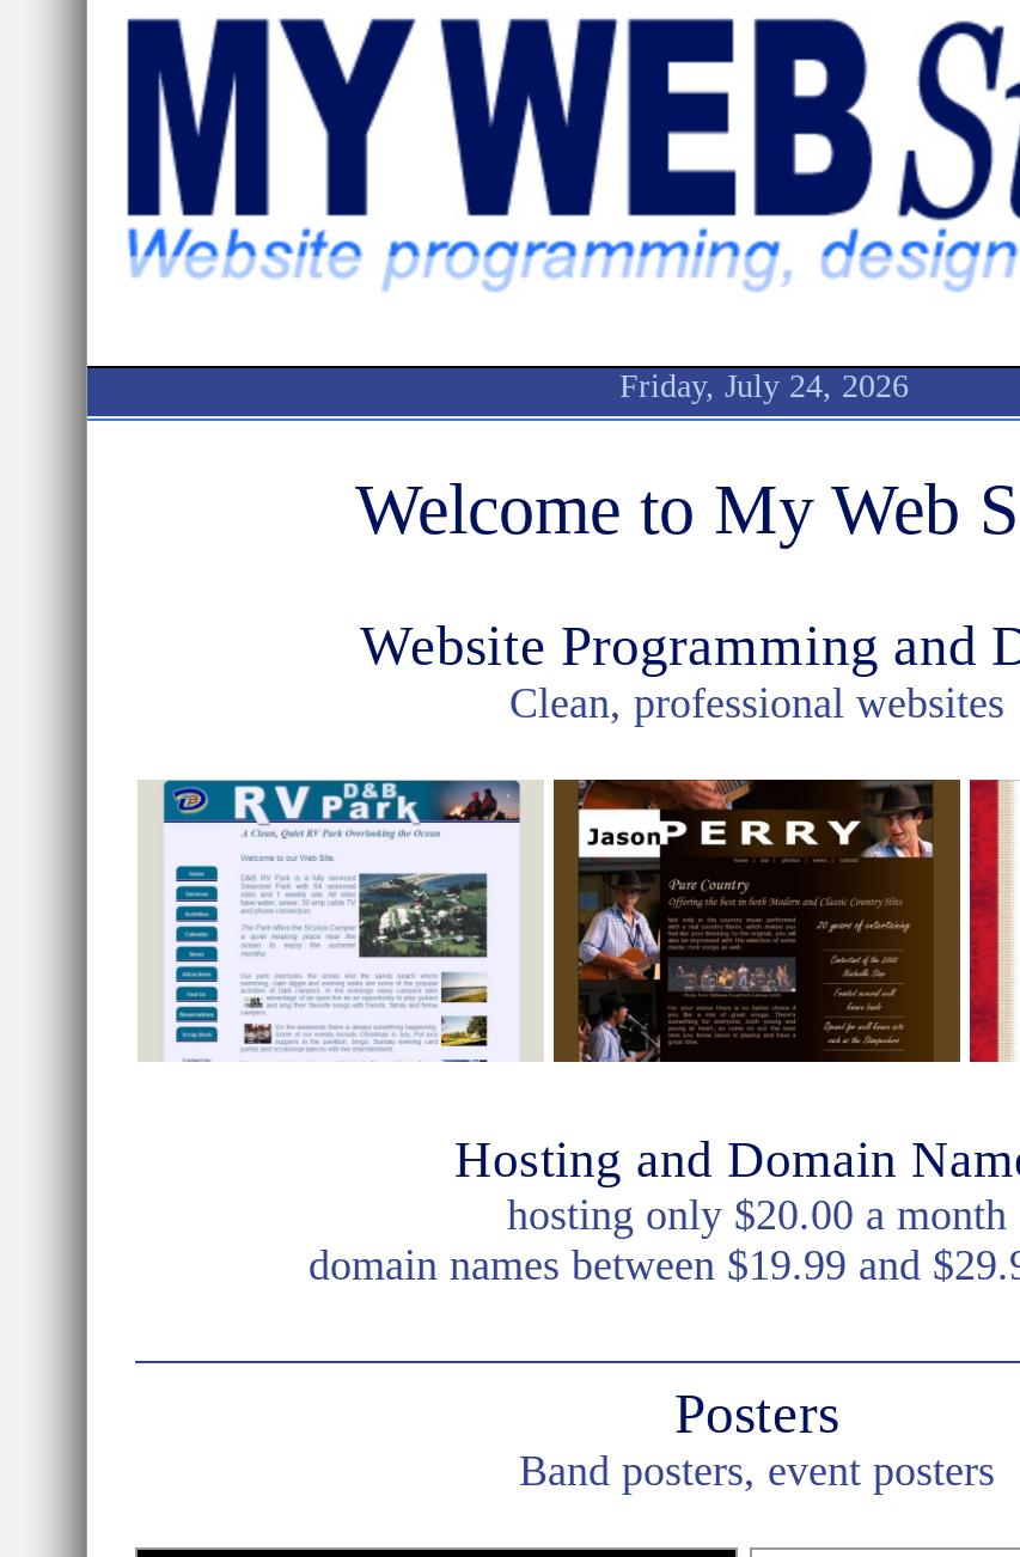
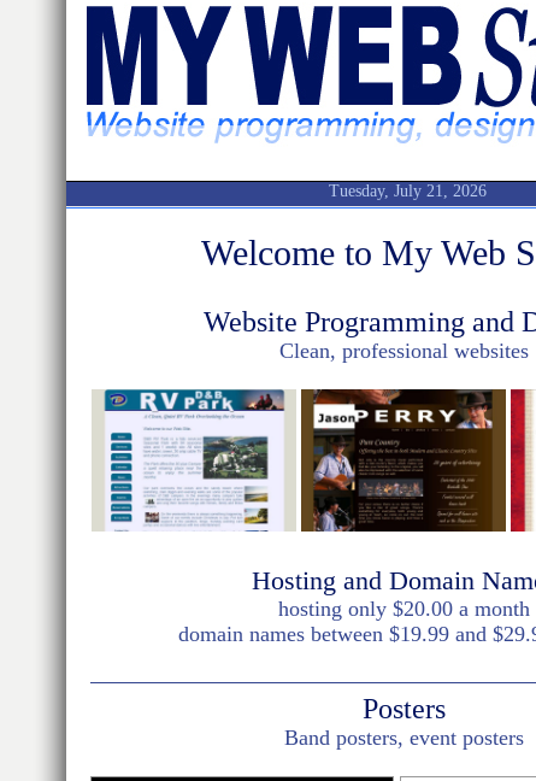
[619,368,909,404] Friday, July 24, 2026 -> [328,182,486,200] Tuesday, July 21, 2026

